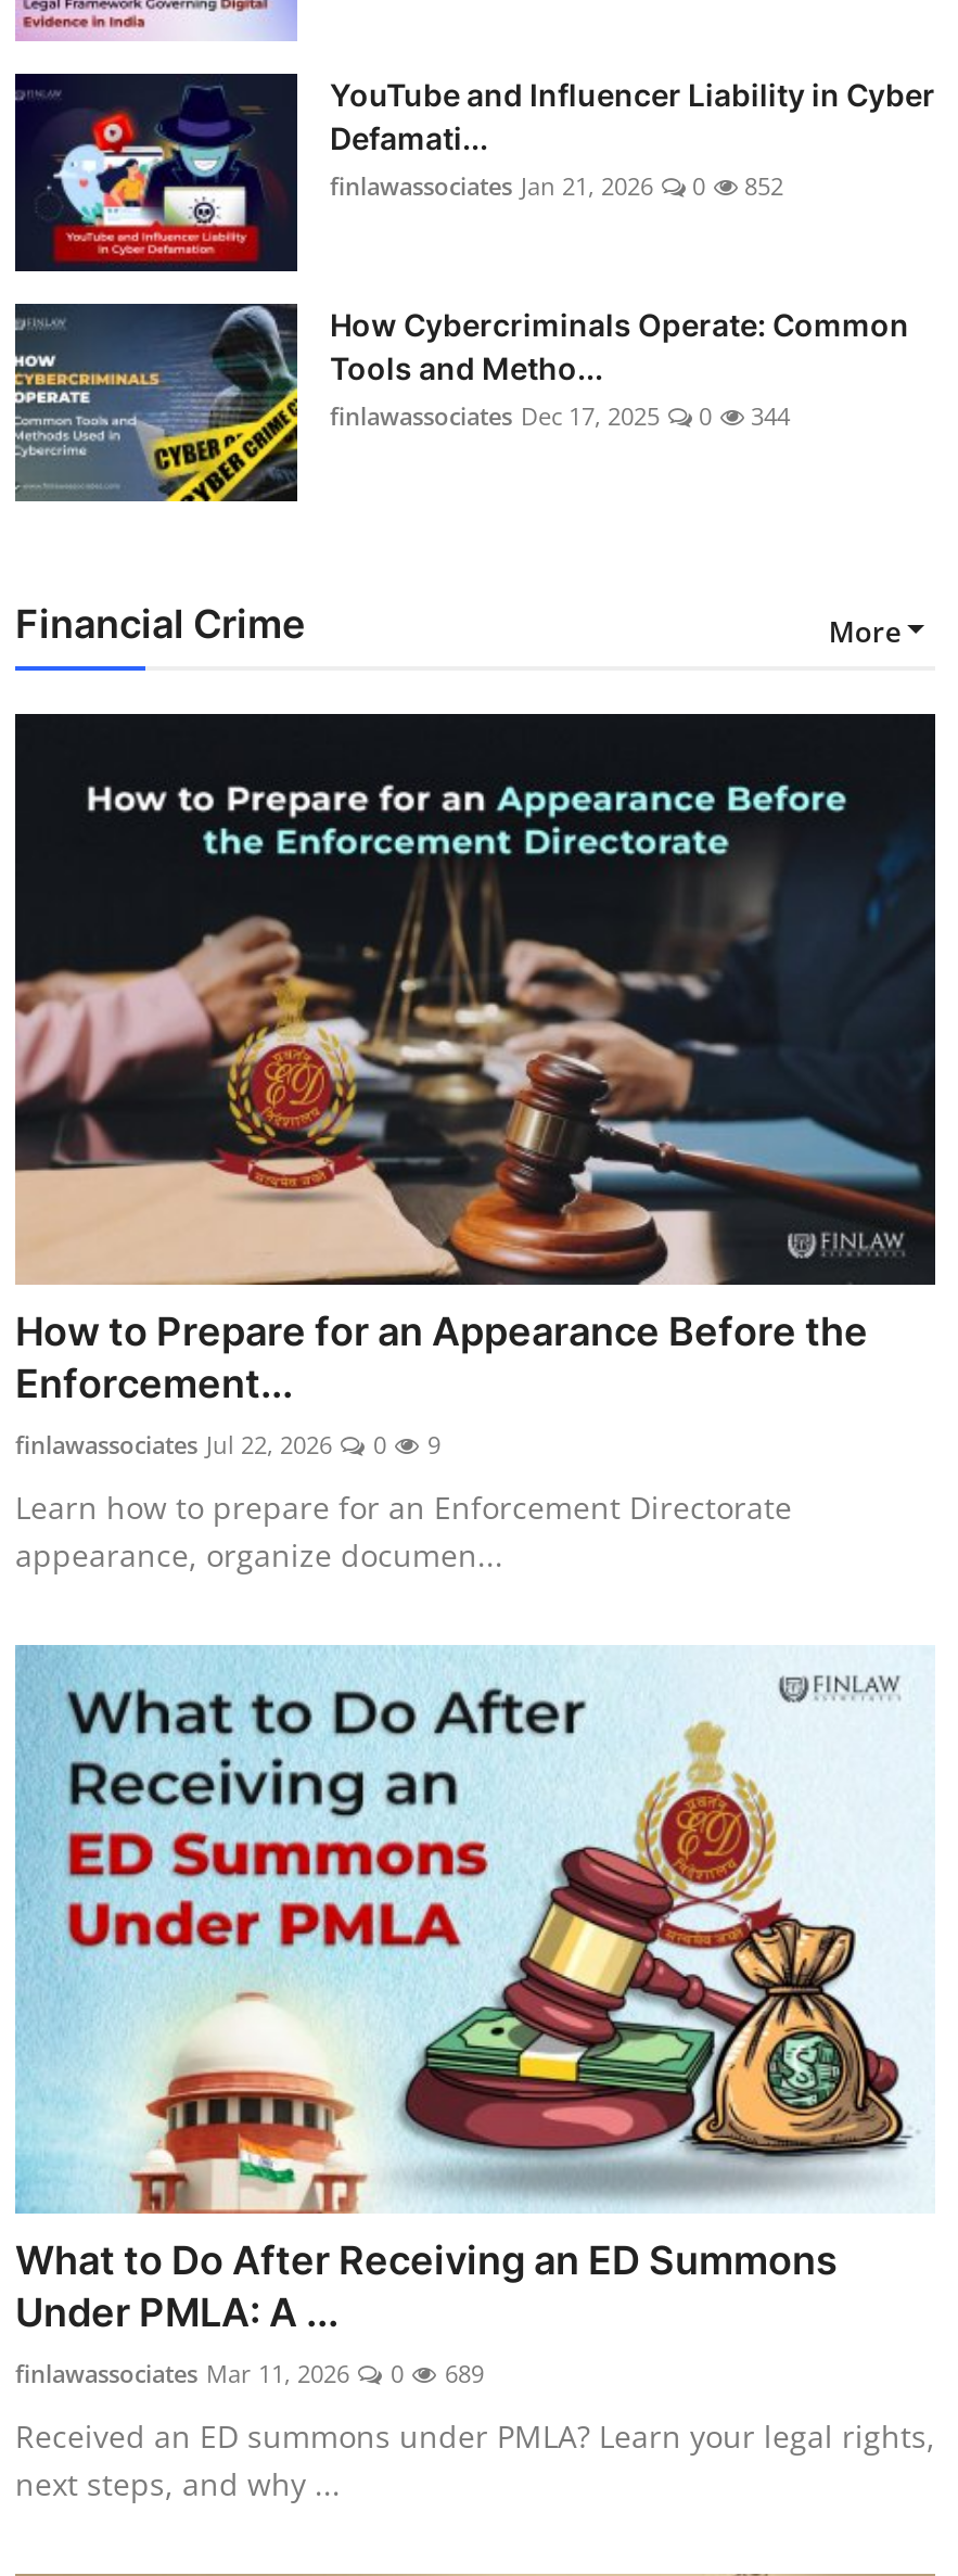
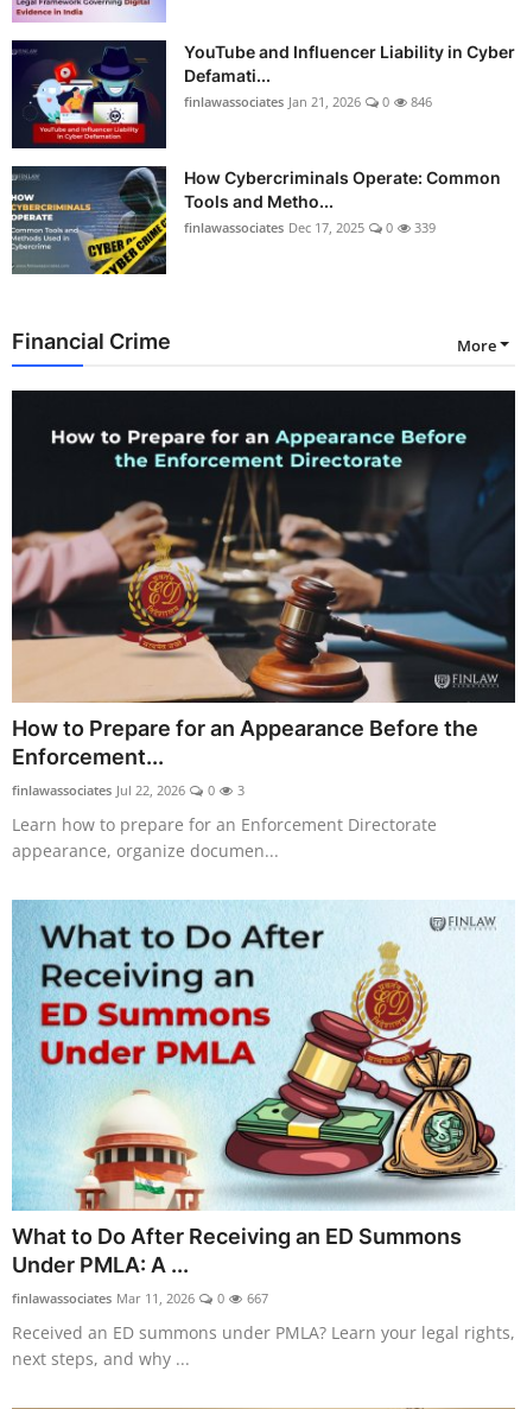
[330,169,783,202] finlawassociates Jan 21, 2026 0 852 -> [184,93,432,111] finlawassociates Jan 21, 2026 0 846
[330,400,790,432] finlawassociates Dec 17, 2025 0 344 -> [184,219,436,236] finlawassociates Dec 17, 2025 0 339
[15,1427,440,1459] finlawassociates Jul 22, 2026 0 9 -> [12,780,245,798] finlawassociates Jul 22, 2026 0 3
[15,2357,484,2389] finlawassociates Mar 11, 2026 0 689 -> [12,1289,268,1307] finlawassociates Mar 11, 2026 0 667

